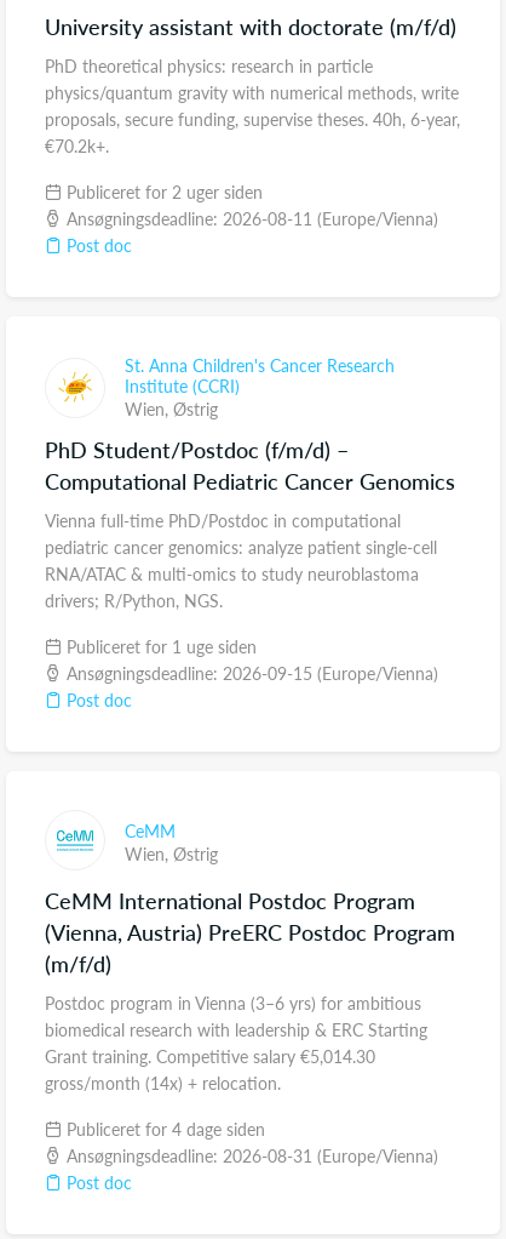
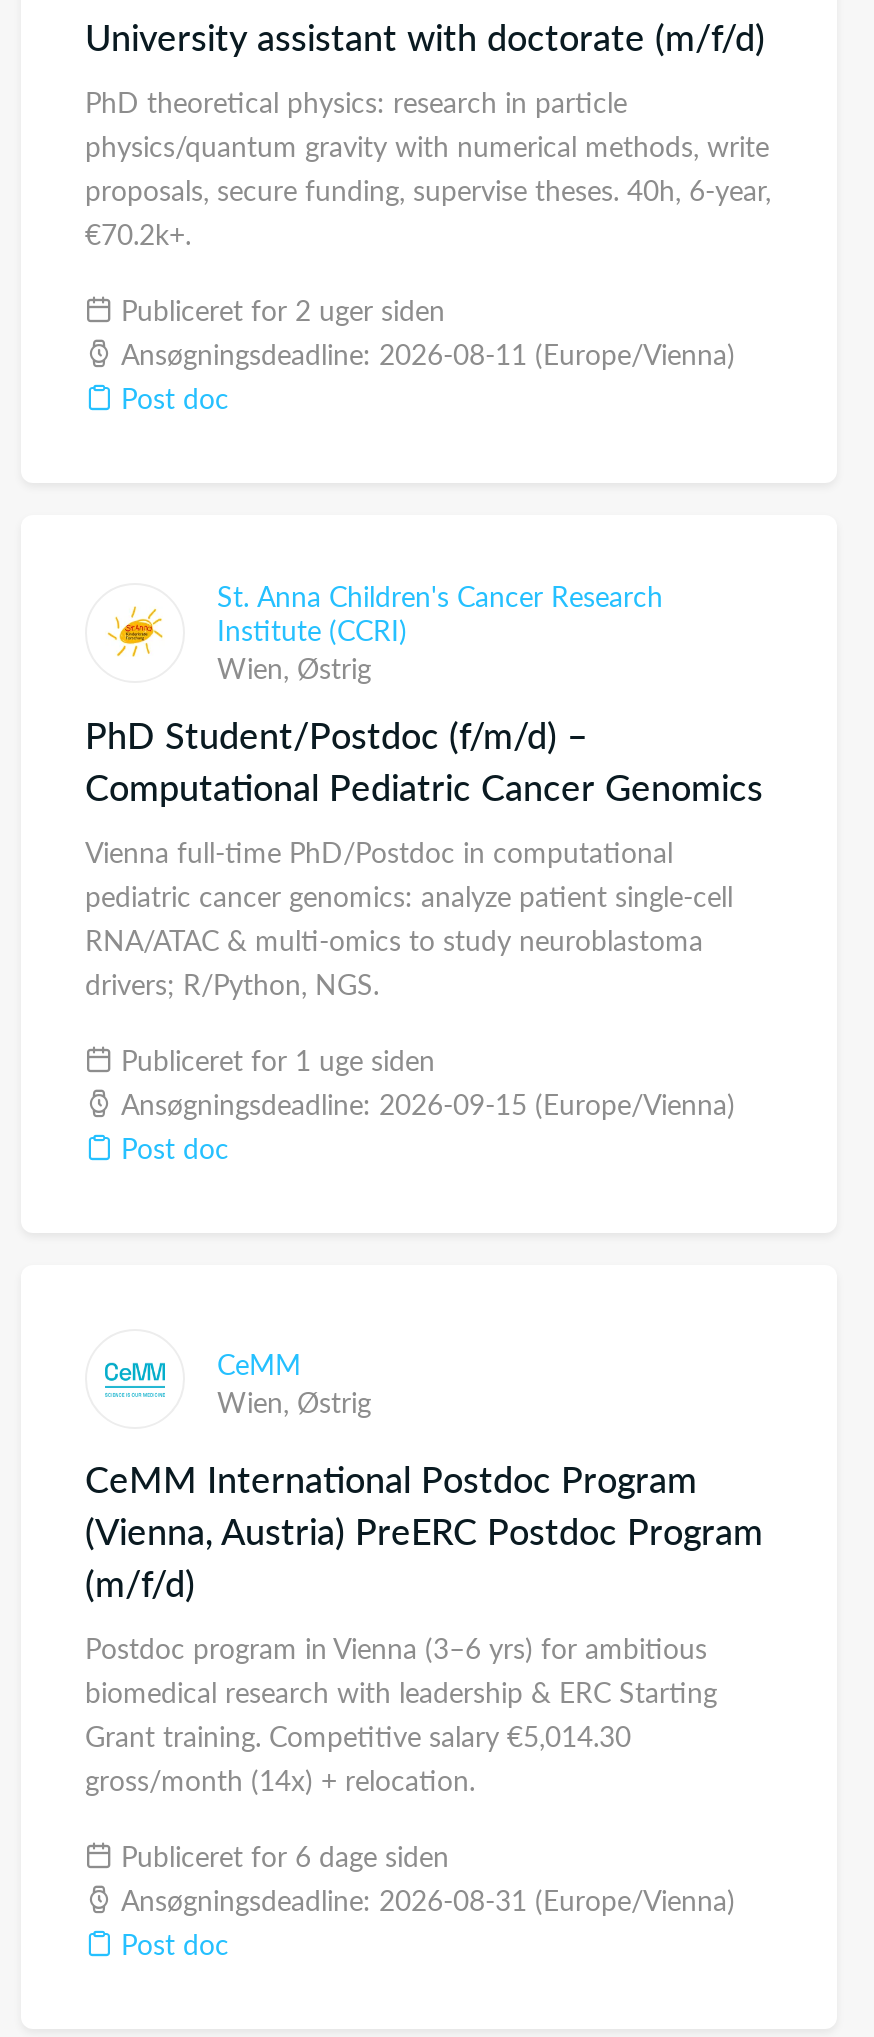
[62,1117,265,1141] Publiceret for 4 dage siden -> [113,1835,449,1875] Publiceret for 6 dage siden

